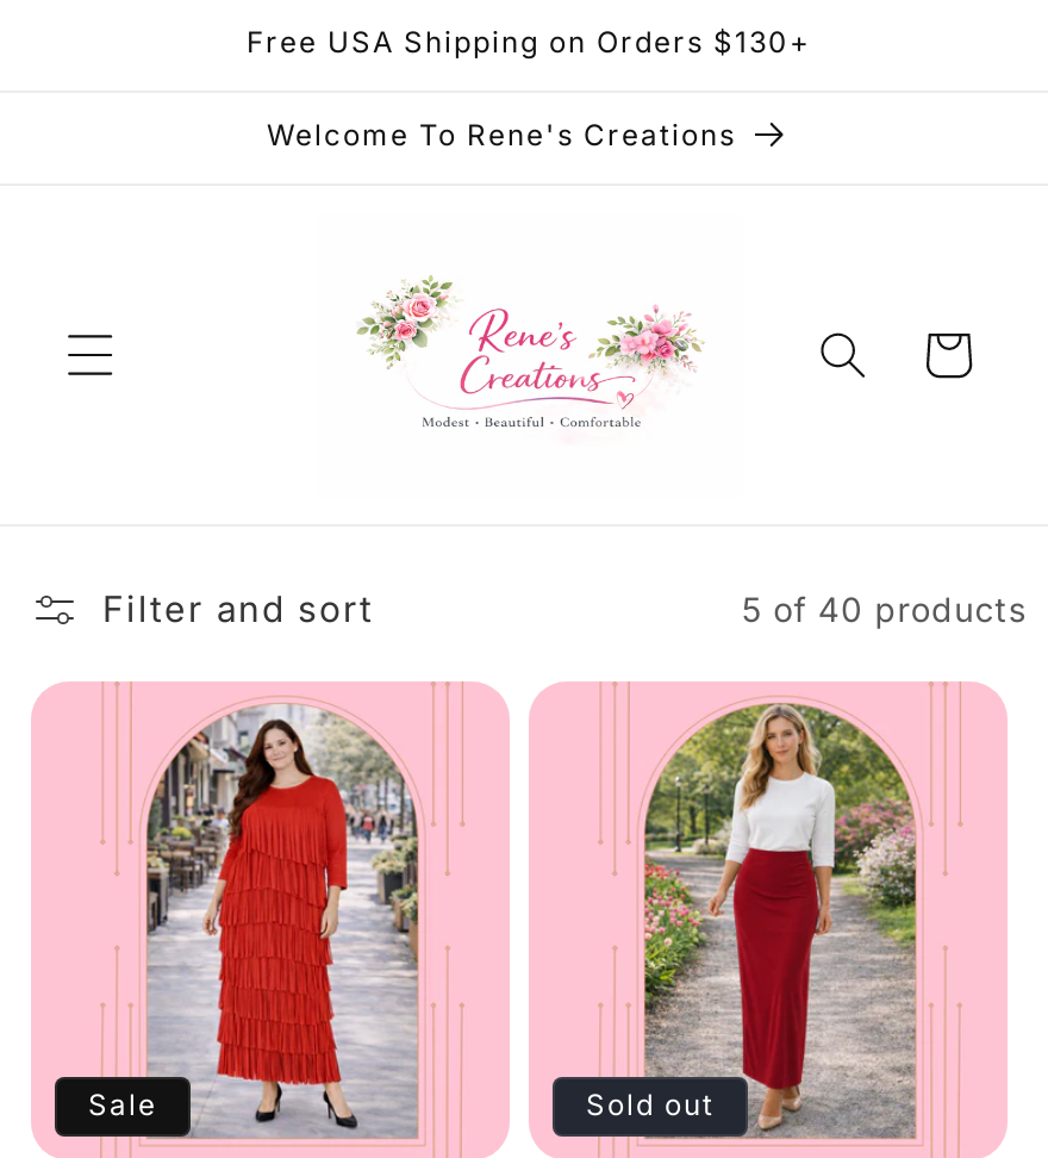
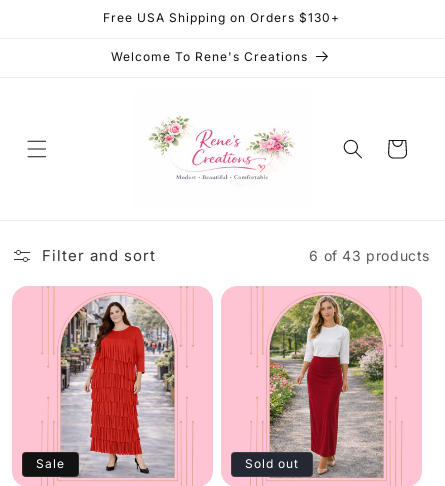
[742,589,1027,630] 5 of 40 products -> [309,247,430,264] 6 of 43 products

